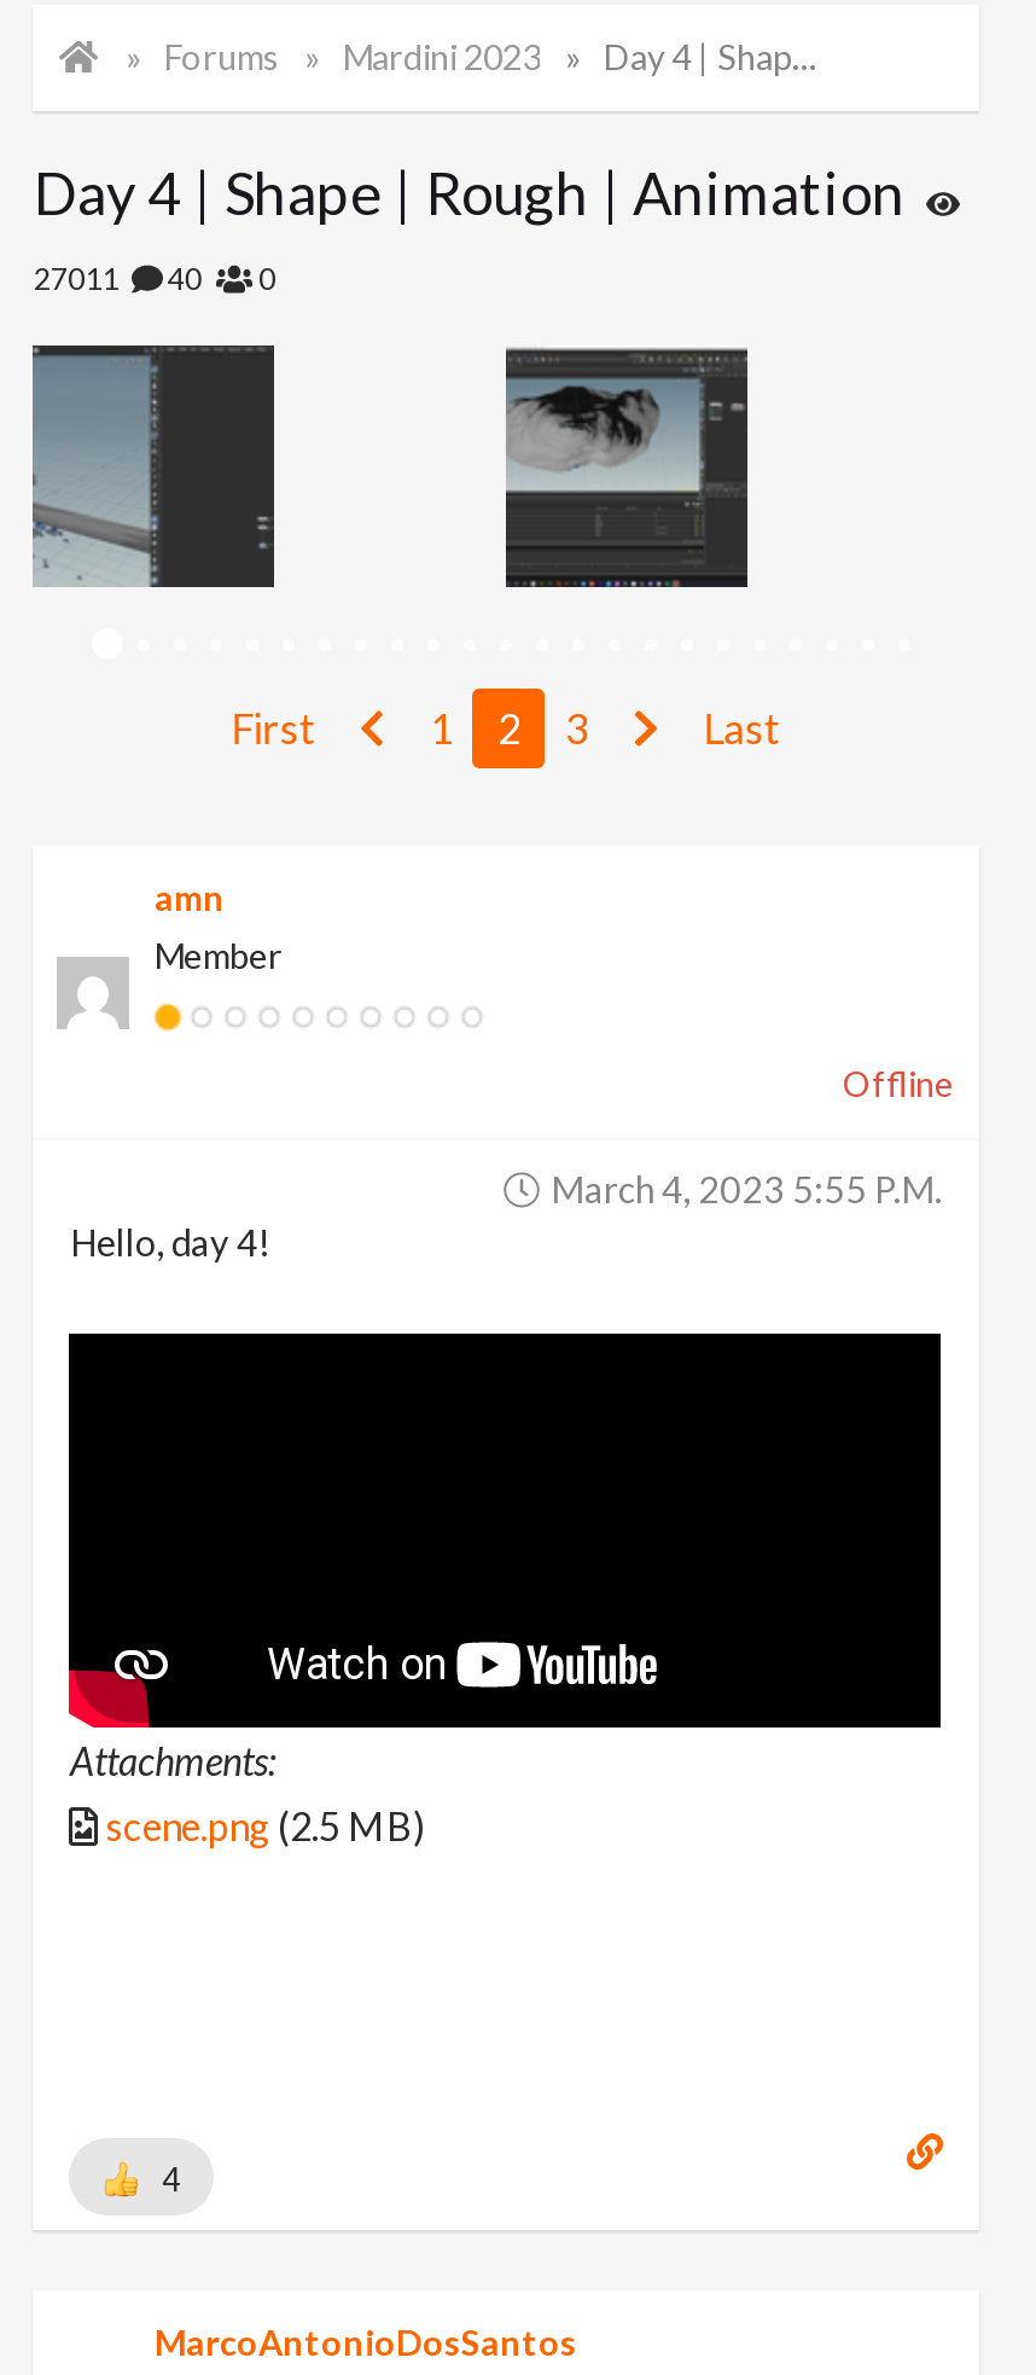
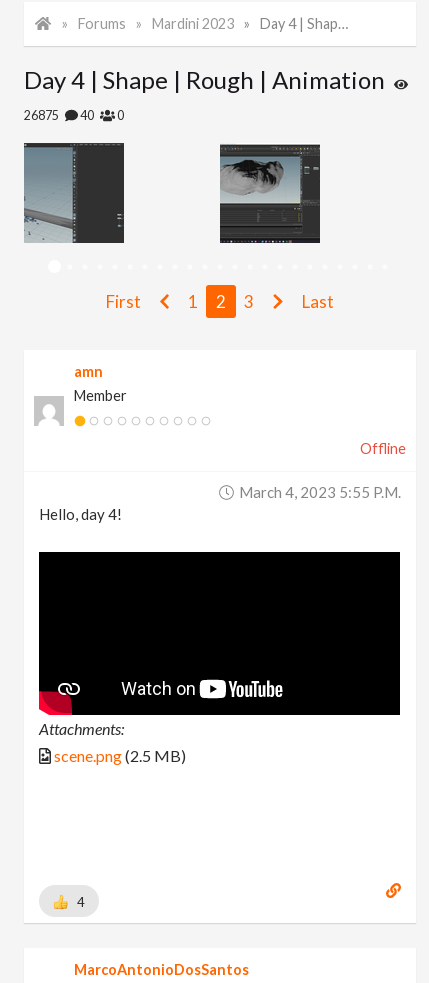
[34,261,275,297] 27011 40 0 -> [24,108,124,123] 26875 40 0

